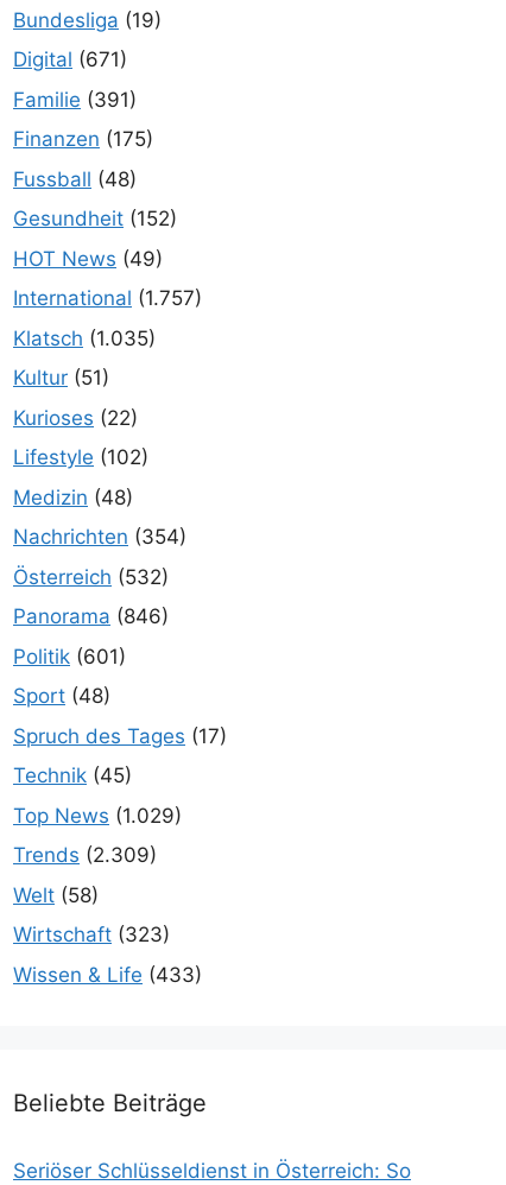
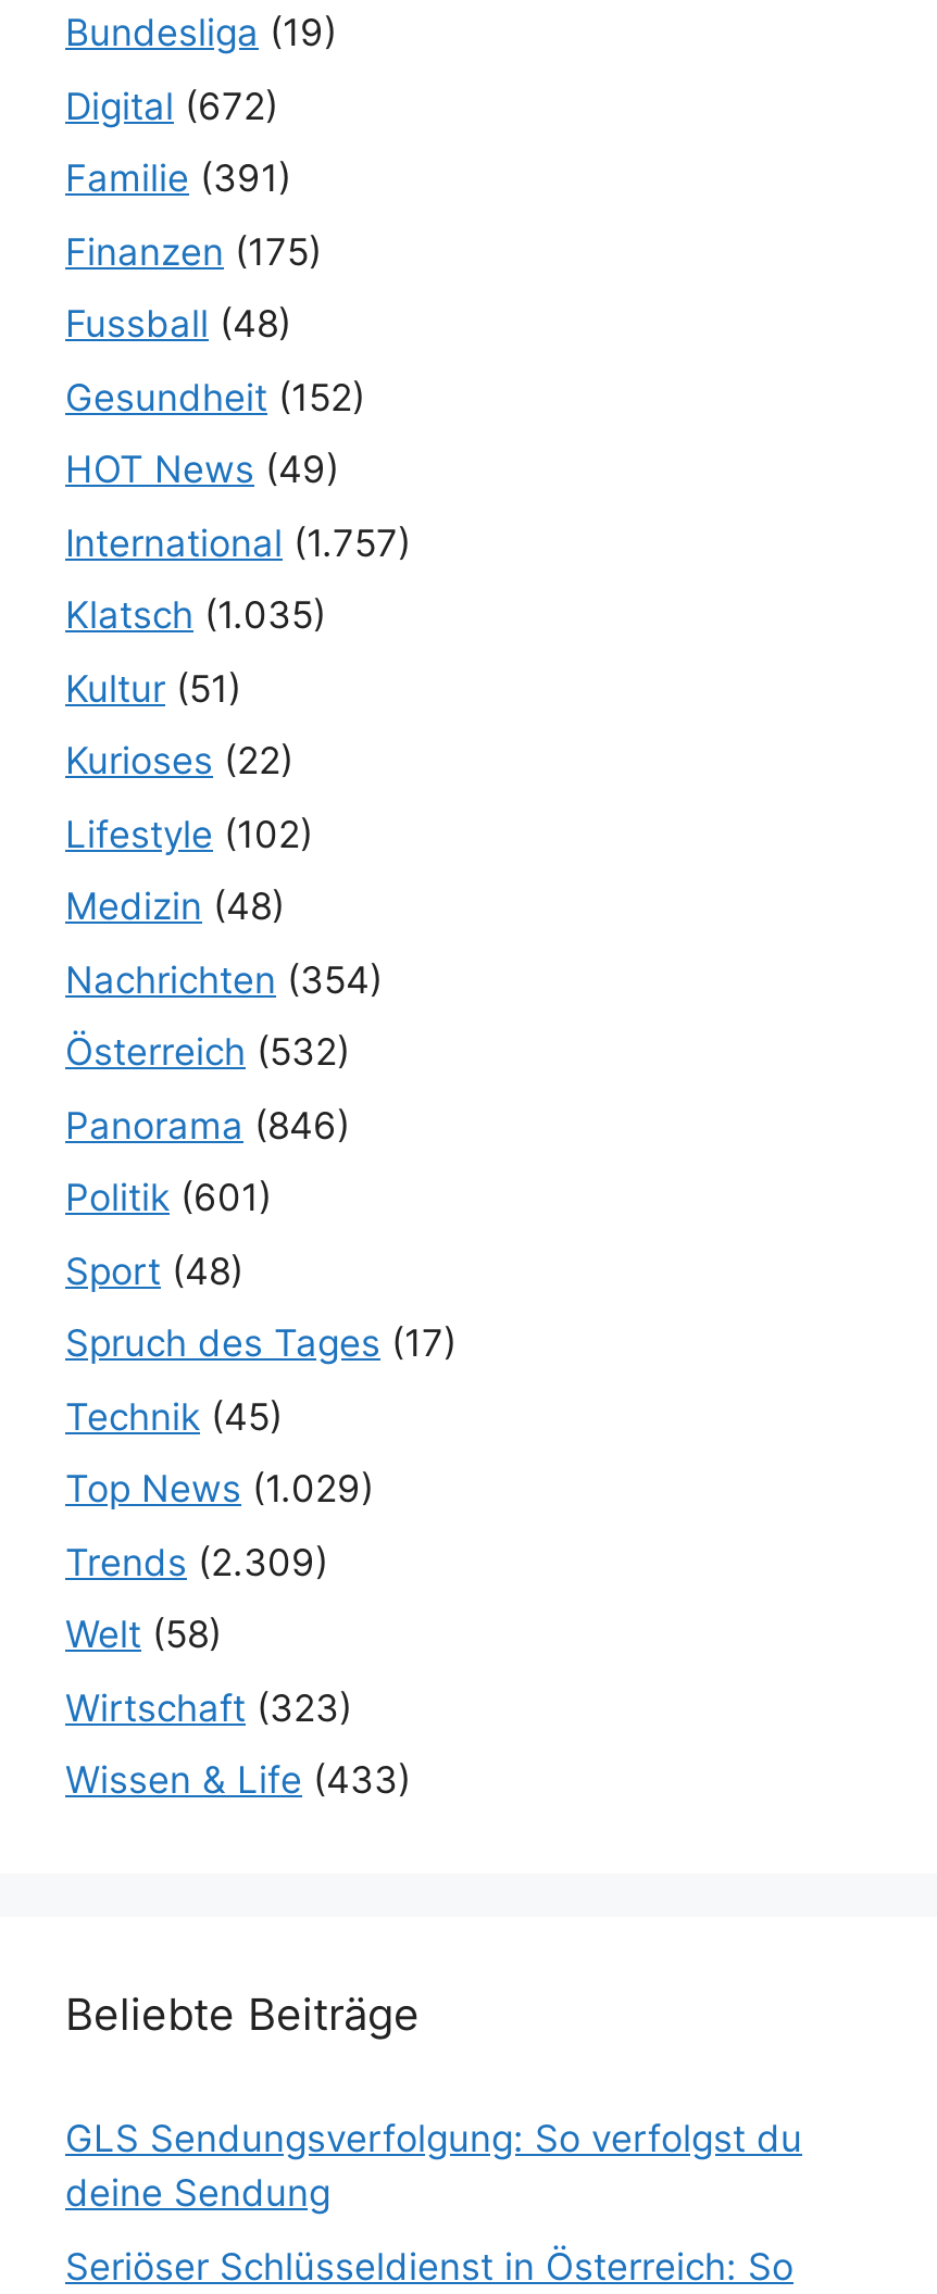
[13,48,127,71] Digital (671) -> [65,85,278,128] Digital (672)
none -> [65,2118,802,2216] GLS Sendungsverfolgung: So verfolgst du | deine Sendung

